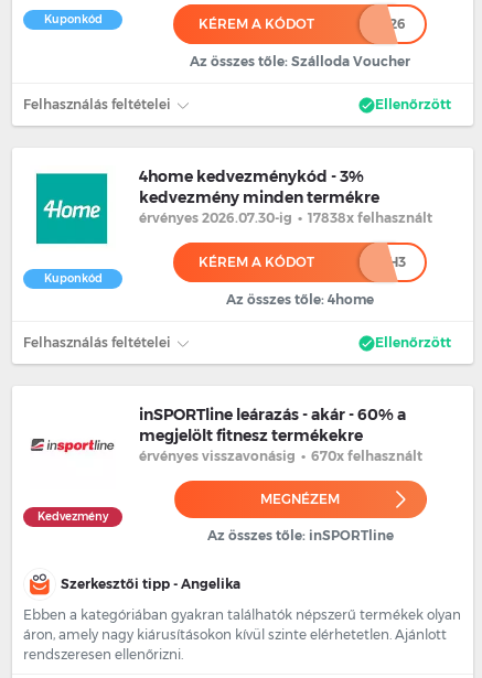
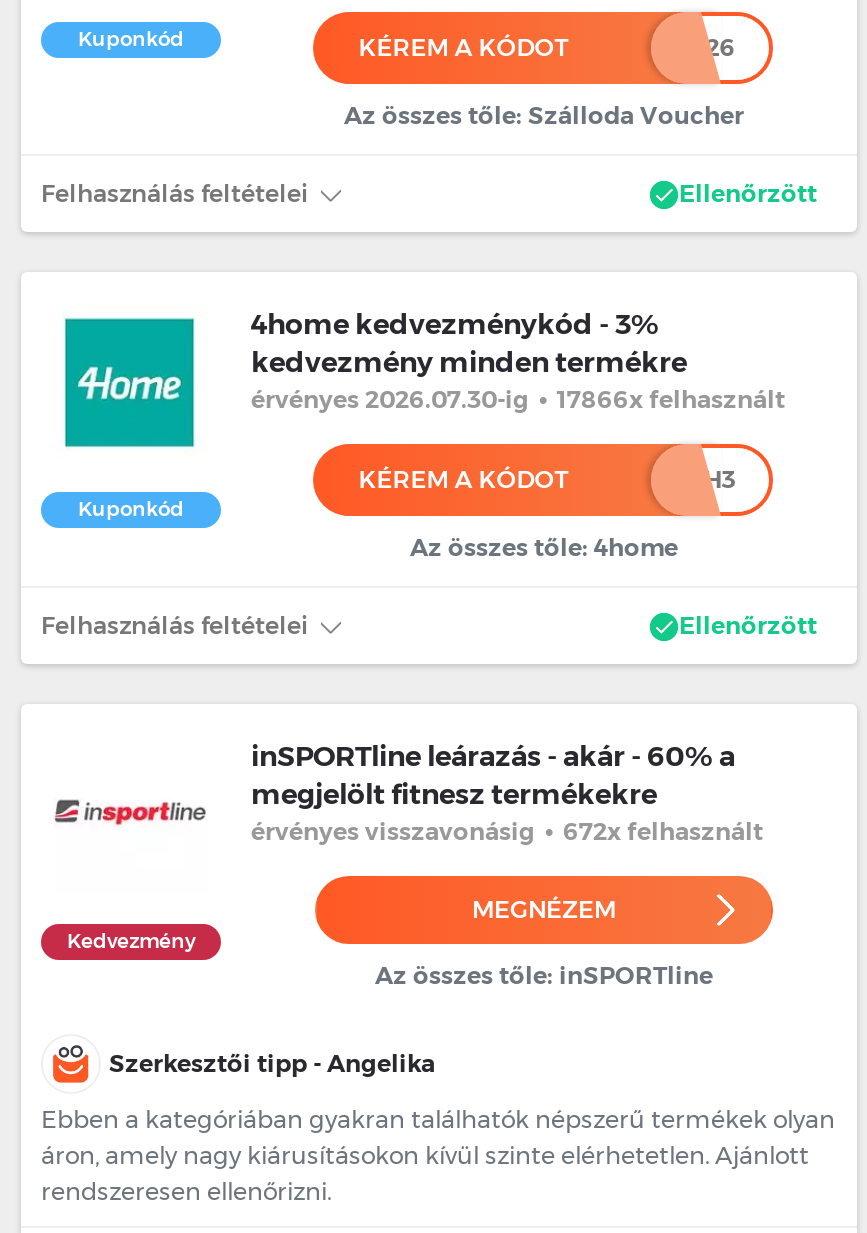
[139,209,432,226] érvényes 2026.07.30-ig • 17838x felhasznált -> [251,384,785,414] érvényes 2026.07.30-ig • 17866x felhasznált
[139,448,422,464] érvényes visszavonásig • 670x felhasznált -> [251,816,763,846] érvényes visszavonásig • 672x felhasznált

